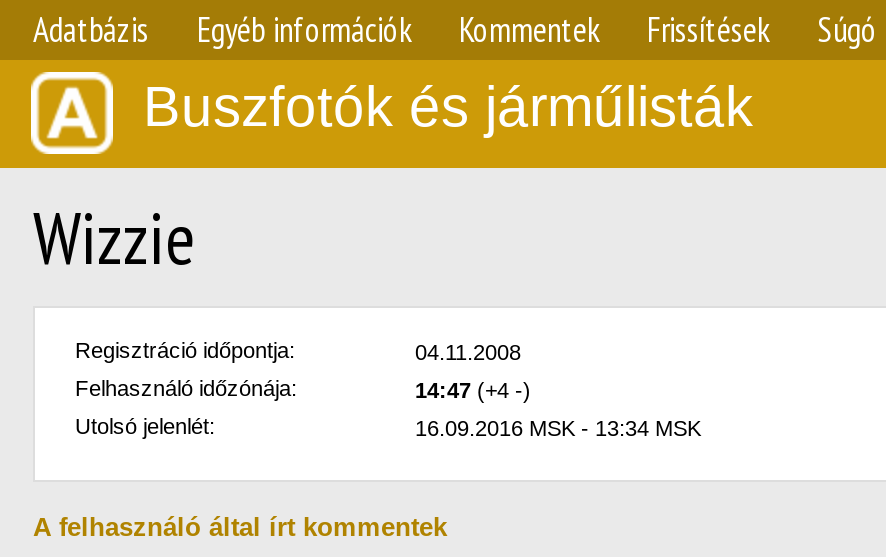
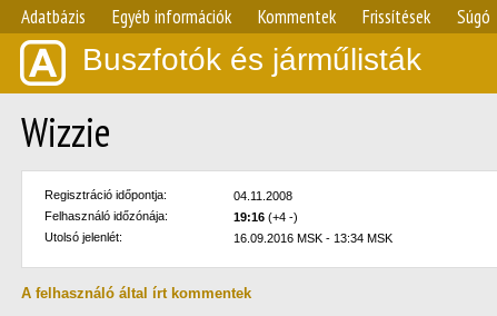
[415,378,531,402] 14:47 (+4 -) -> [233,210,298,224] 19:16 (+4 -)

